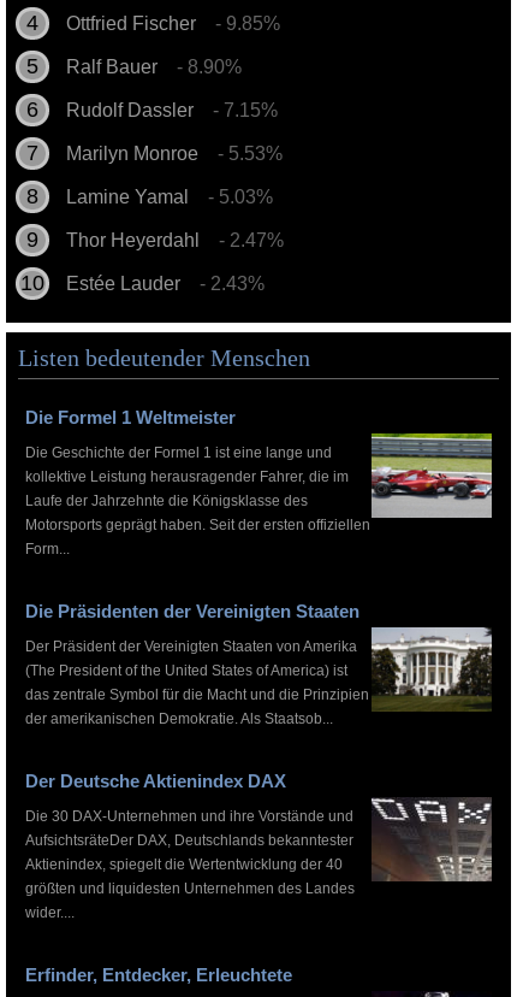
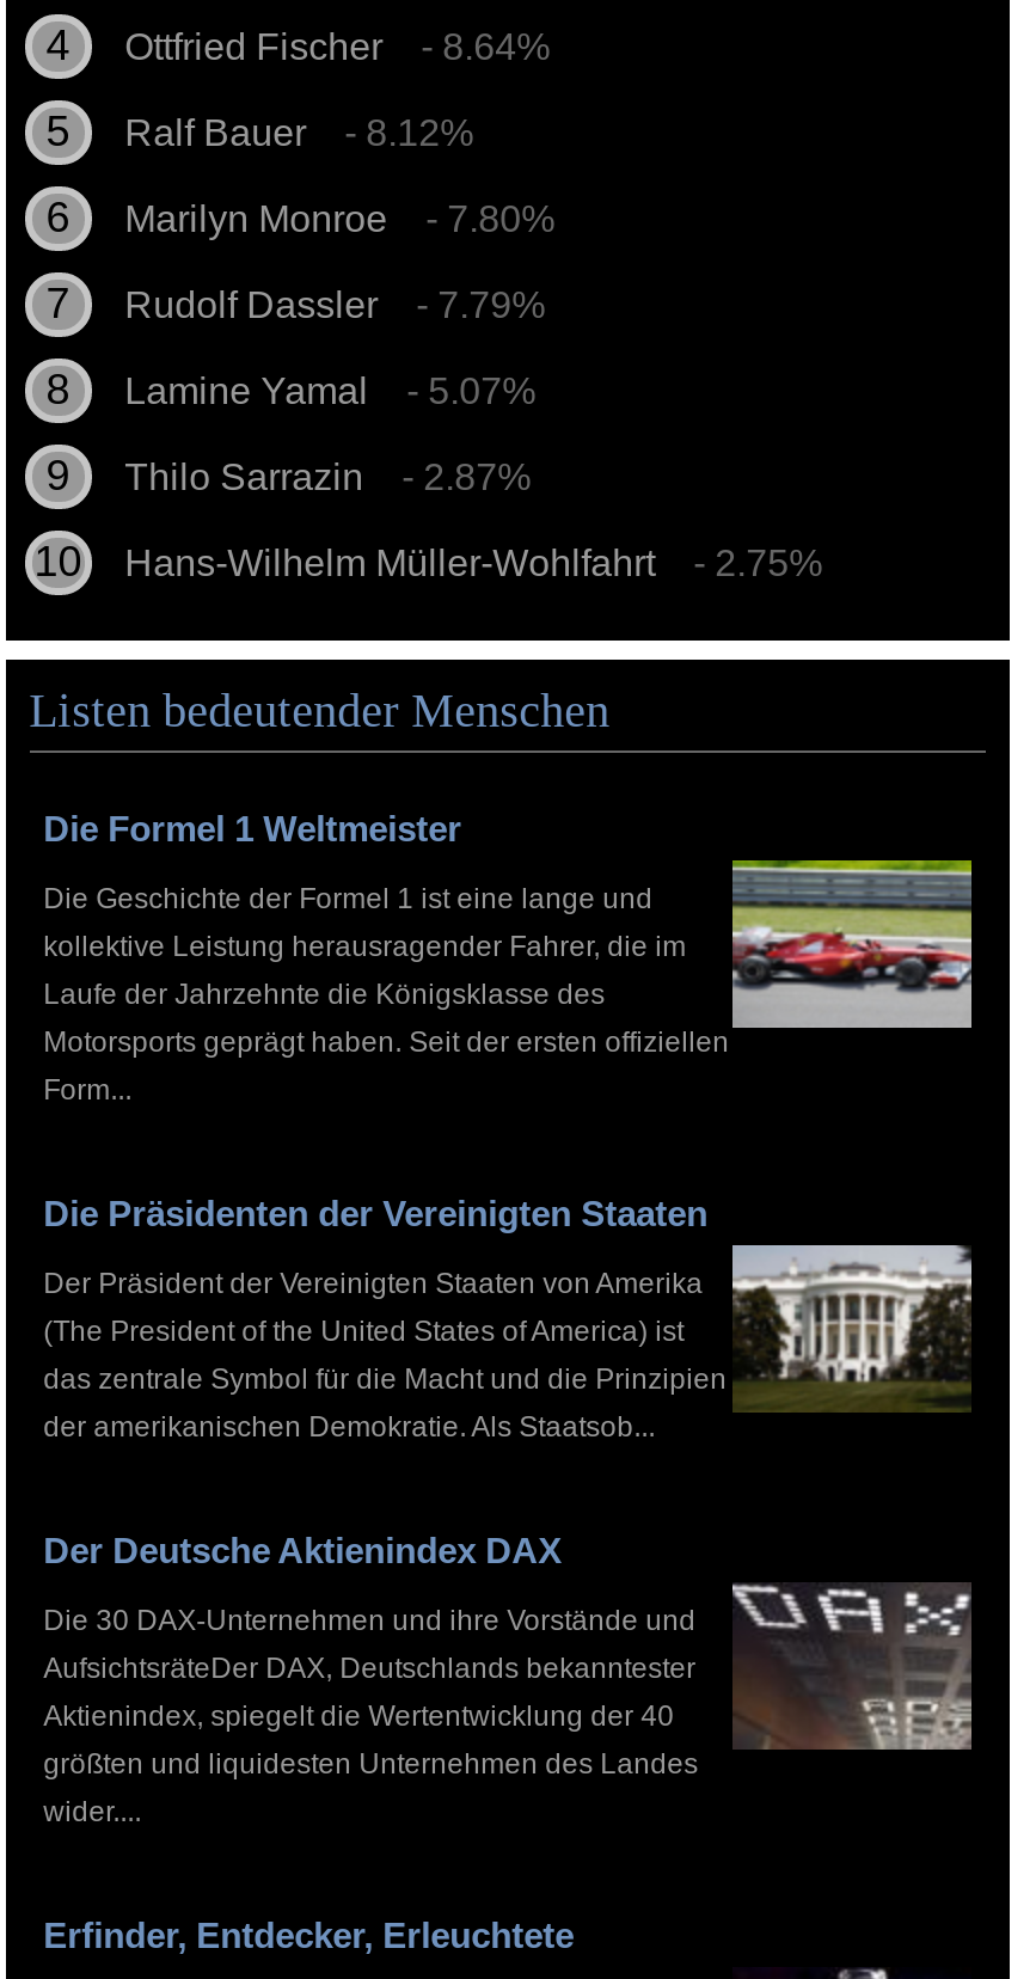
[66,13,280,33] Ottfried Fischer - 9.85% -> [125,26,550,66] Ottfried Fischer - 8.64%
[176,56,241,77] - 8.90% -> [344,112,555,239] - 8.12% | - 7.80%
moved [66,100,198,120] -> [125,284,387,325]: Rudolf Dassler
[212,100,282,164] - 7.15% | - 5.53% -> [416,284,545,325] - 7.79%
moved [66,143,203,164] -> [125,198,397,239]: Marilyn Monroe
[66,186,272,207] Lamine Yamal - 5.03% -> [125,370,536,411] Lamine Yamal - 5.07%
[66,230,283,250] Thor Heyerdahl | - 2.47% -> [125,456,531,497] Thilo Sarrazin | - 2.87%
[66,273,264,294] Estée Lauder | - 2.43% -> [125,542,822,583] Hans-Wilhelm Müller-Wohlfahrt | - 2.75%

